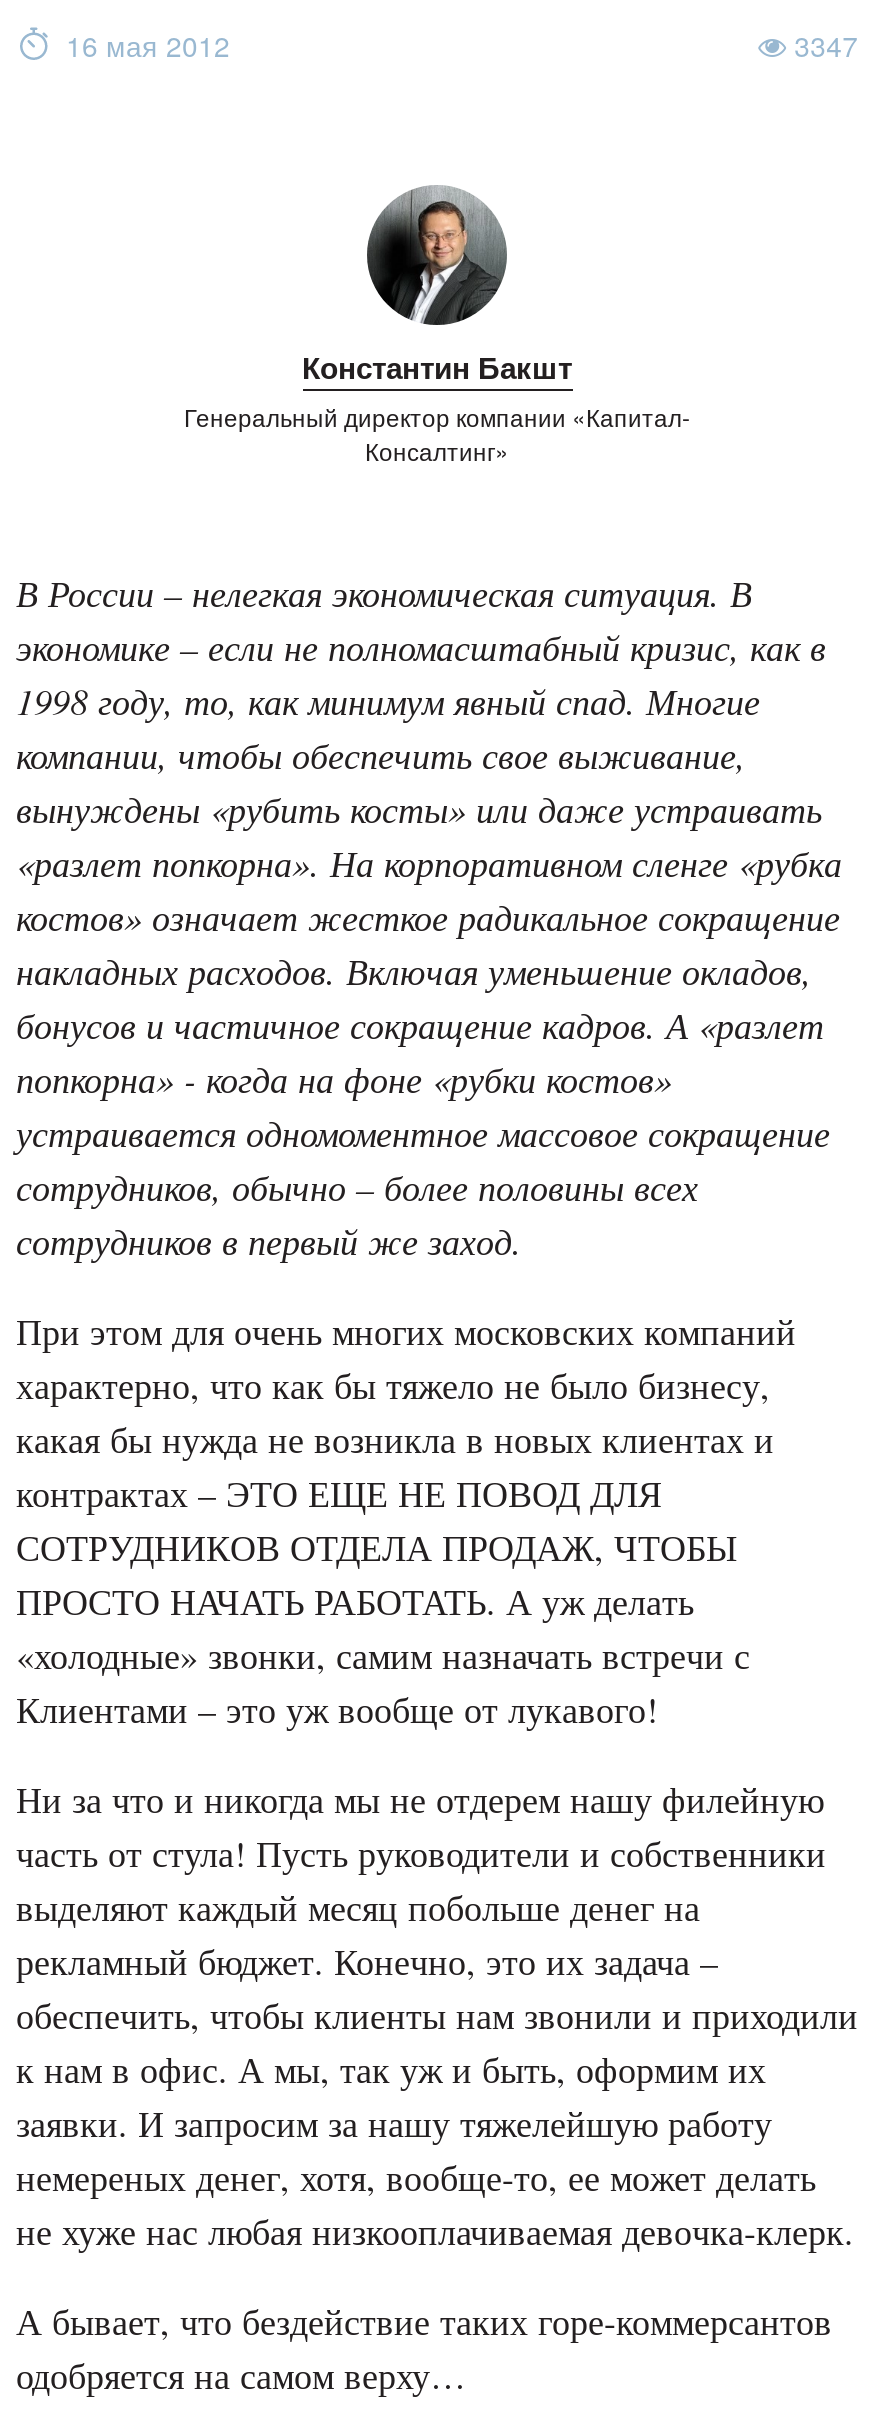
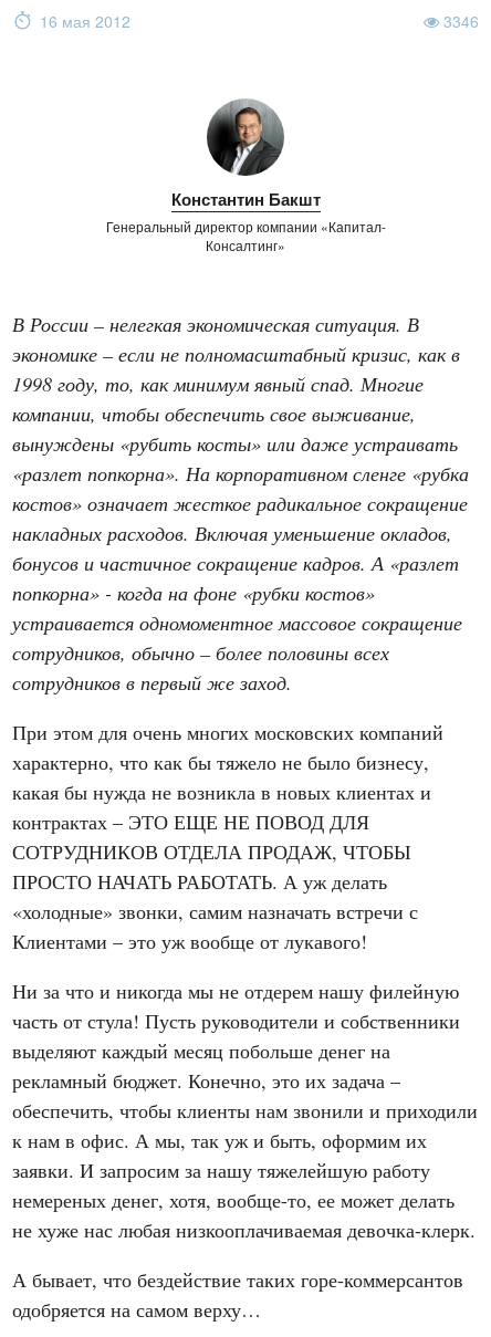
[786,25,858,65] 3347 -> [439,10,478,32] 3346

